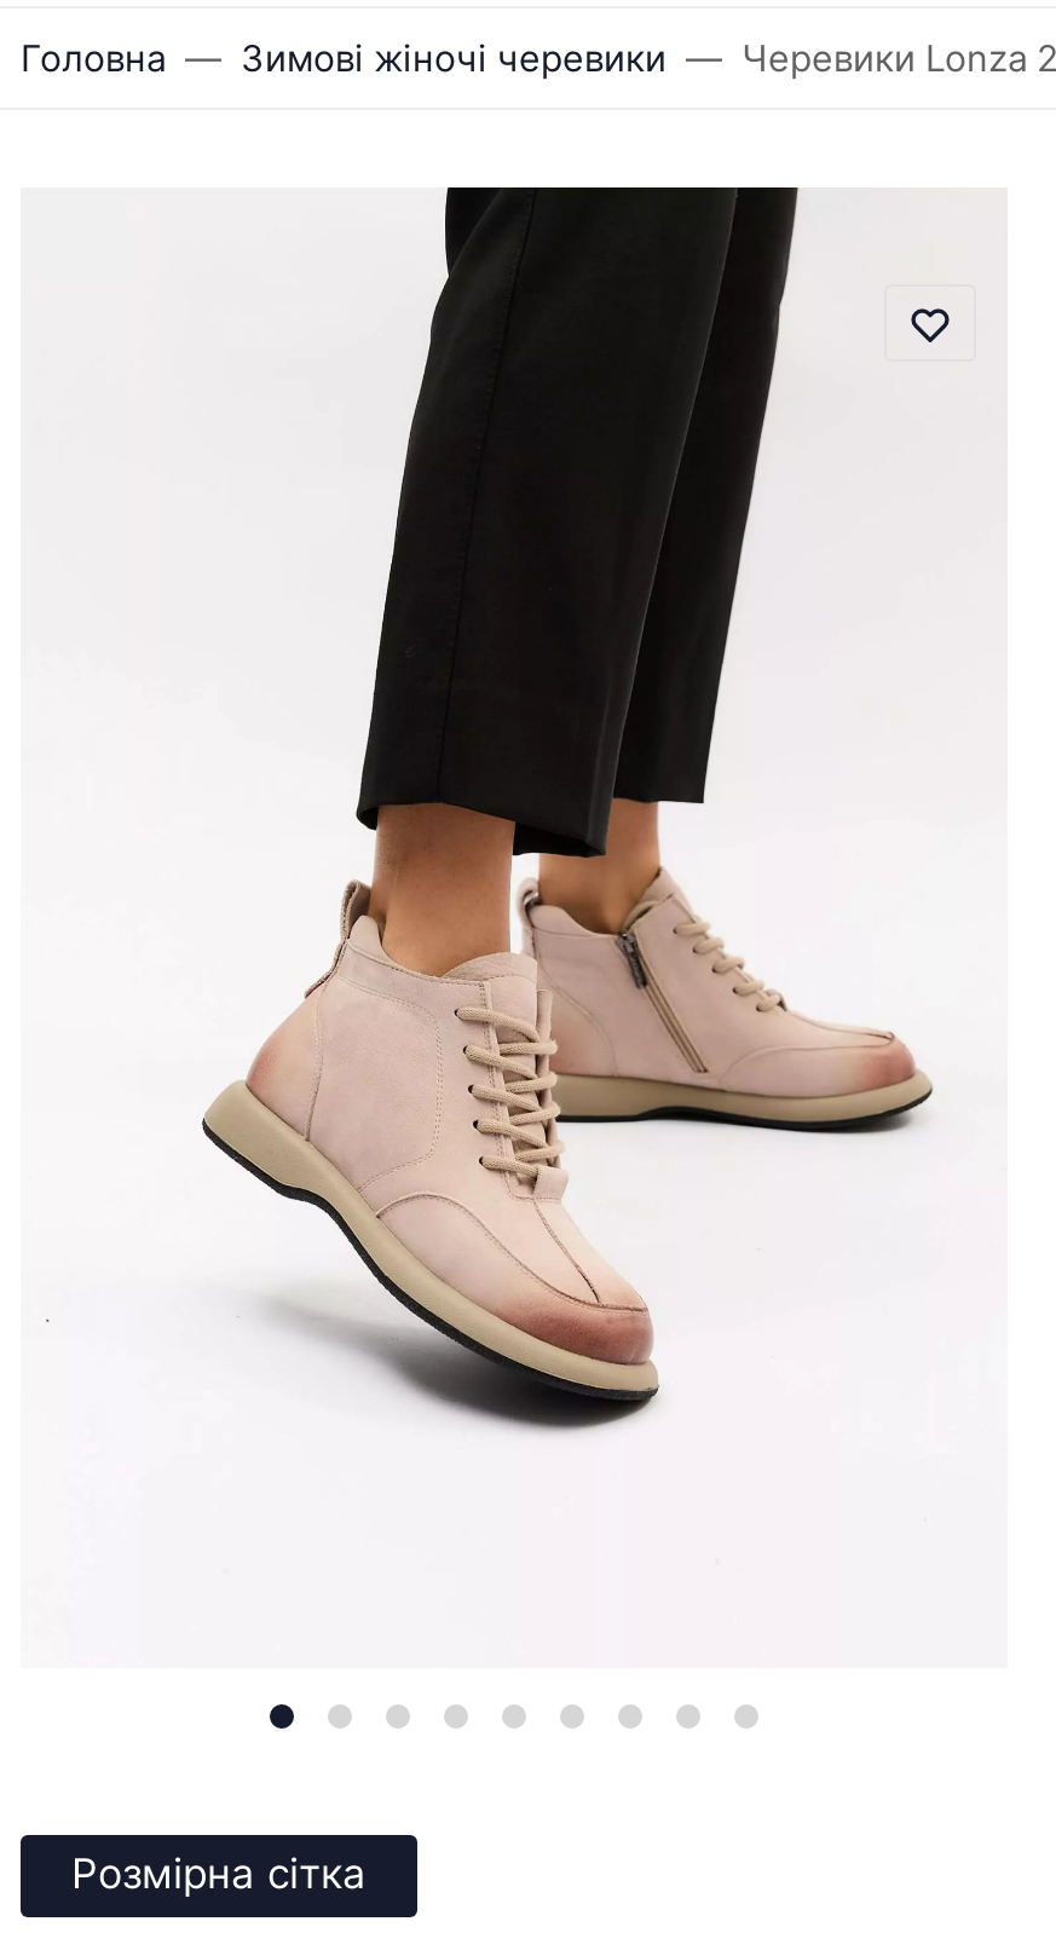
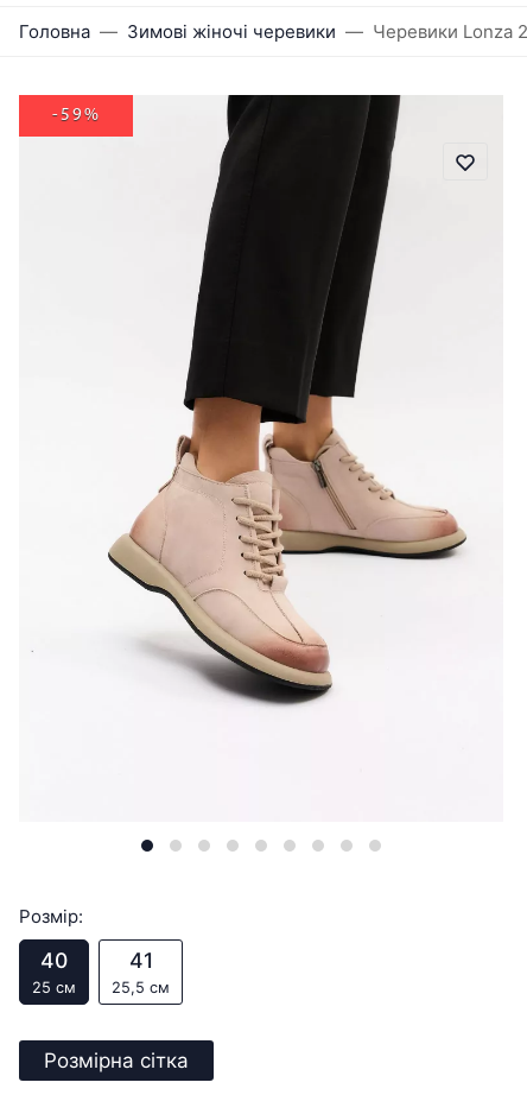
none -> [19,905,83,996] Розмір: | 40 | 25 см
none -> [52,106,100,124] -59%
none -> [112,948,170,996] 41 | 25,5 см

